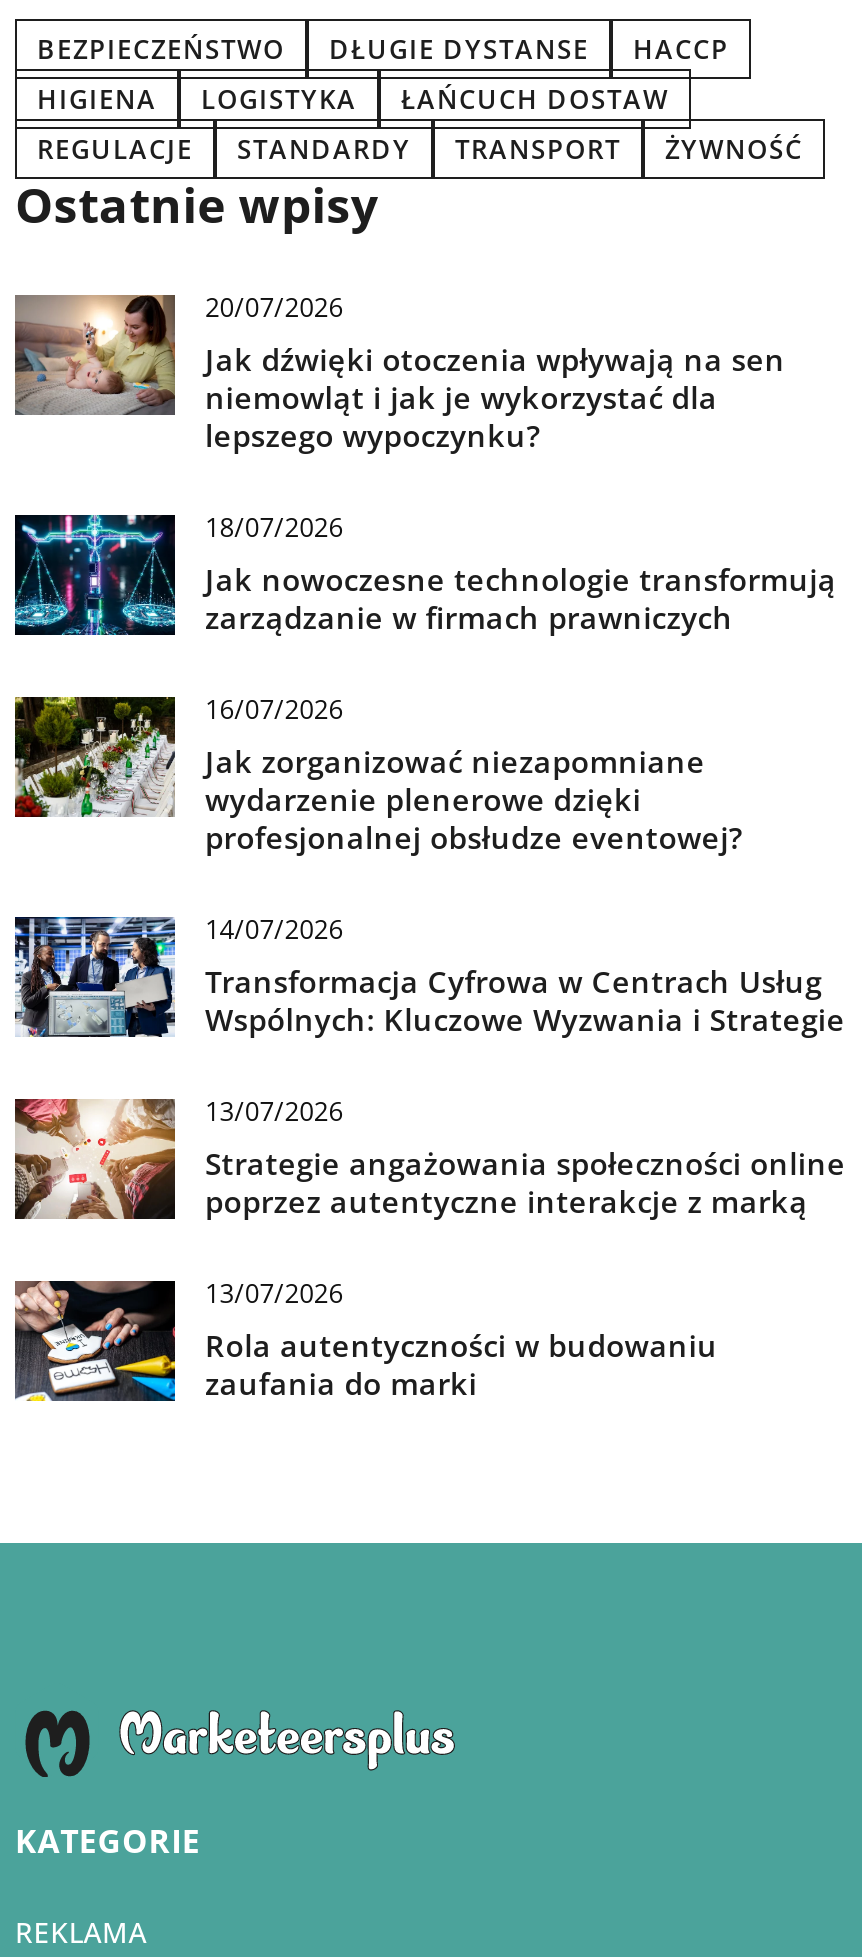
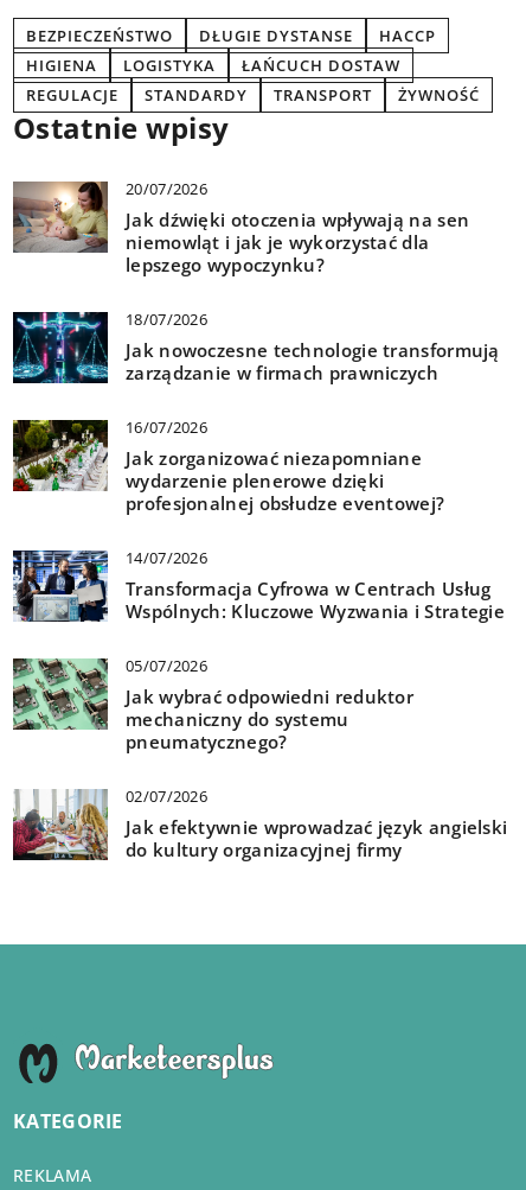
[15,1093,846,1221] [image] | 13/07/2026 | Strategie angażowania społeczności online | poprzez autentyczne interakcje z marką -> [13,655,413,754] [image] | 05/07/2026 | Jak wybrać odpowiedni reduktor | mechaniczny do systemu | pneumatycznego?
[15,1275,718,1403] [image] | 13/07/2026 | Rola autentyczności w budowaniu | zaufania do marki -> [12,786,507,861] [image] | 02/07/2026 | Jak efektywnie wprowadzać język angielski | do kultury organizacyjnej firmy

